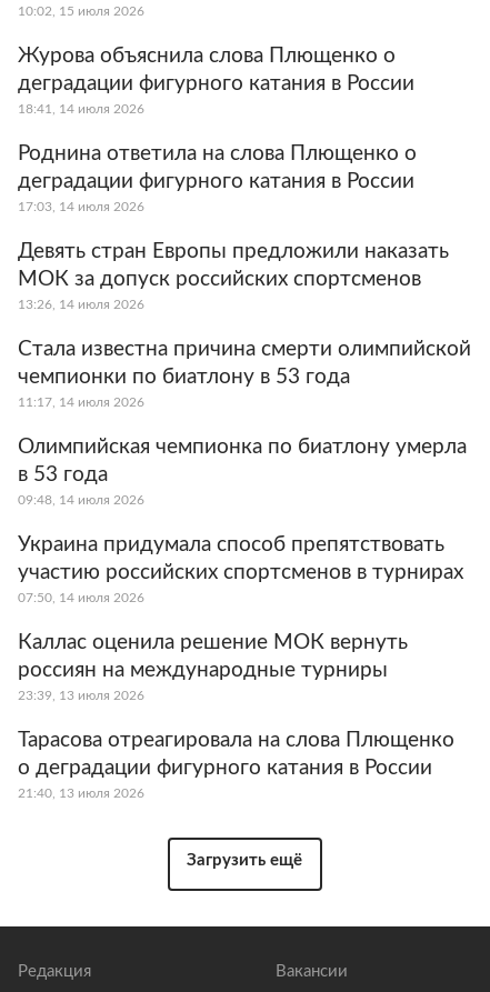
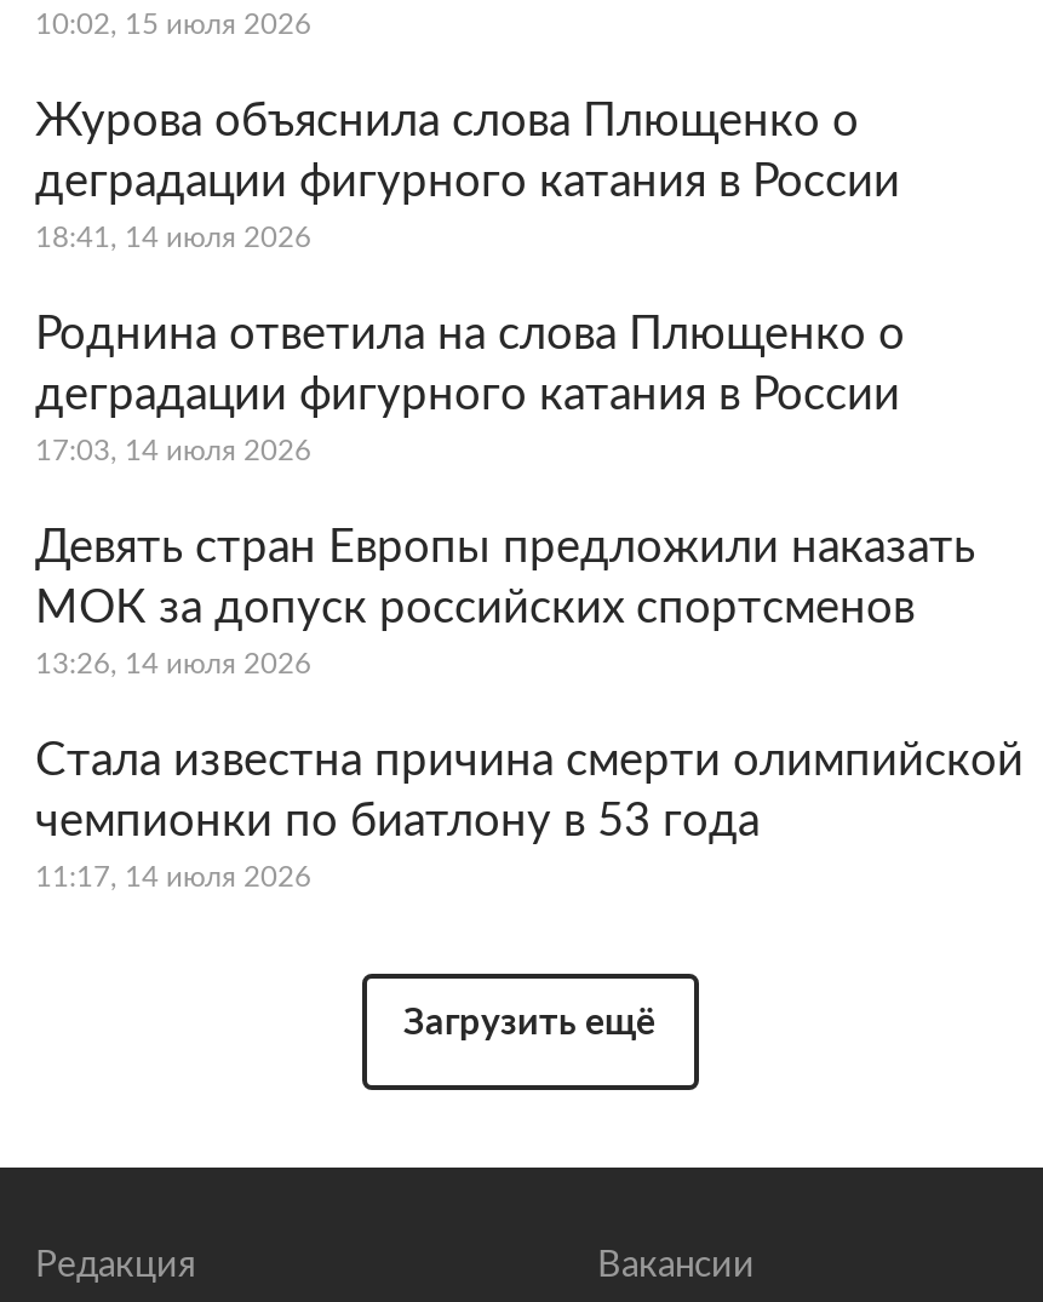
[18,437,467,800] Олимпийская чемпионка по биатлону умерла | в 53 года | 09:48, 14 июля 2026 | Украина придумала способ препятствовать | участию российских спортсменов в турнирах | 07:50, 14 июля 2026 | Каллас оценила решение МОК вернуть | россиян на международные турниры | 23:39, 13 июля 2026 | Тарасова отреагировала на слова Плющенко | о деградации фигурного катания в России | 21:40, 13 июля 2026 -> none

